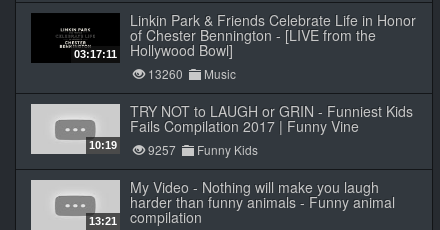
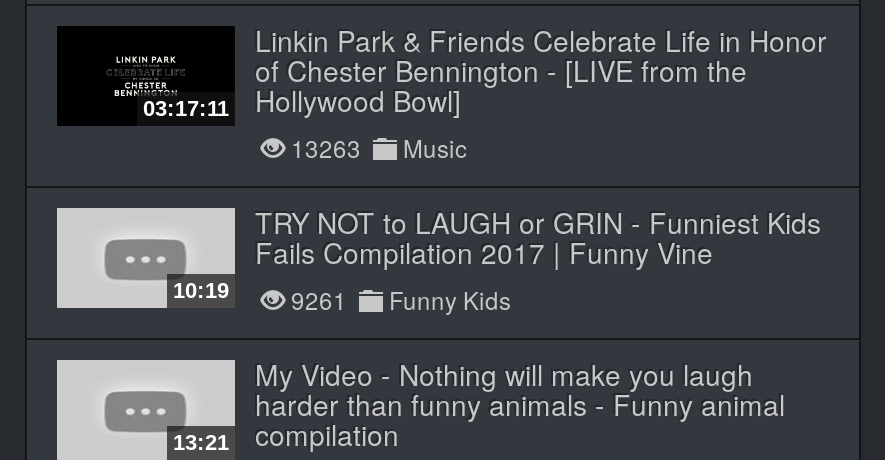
[145,65,236,82] 13260 Music -> [285,129,467,163] 13263 Music
[145,141,258,158] 9257 Funny Kids -> [285,281,511,315] 9261 Funny Kids

